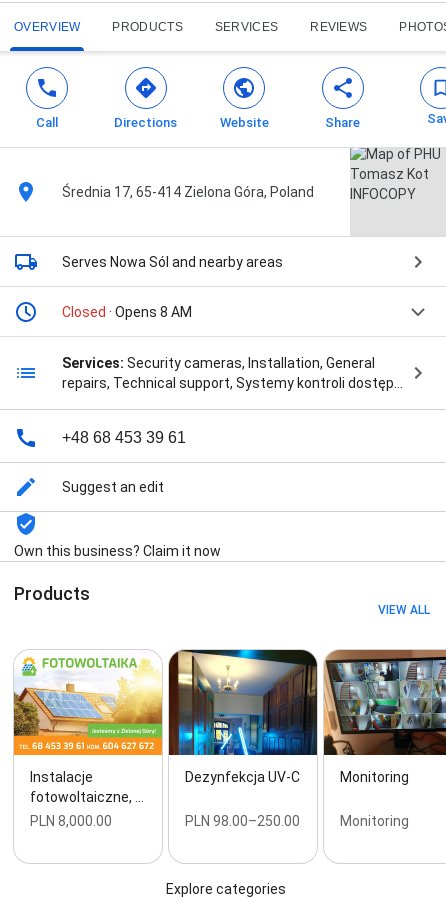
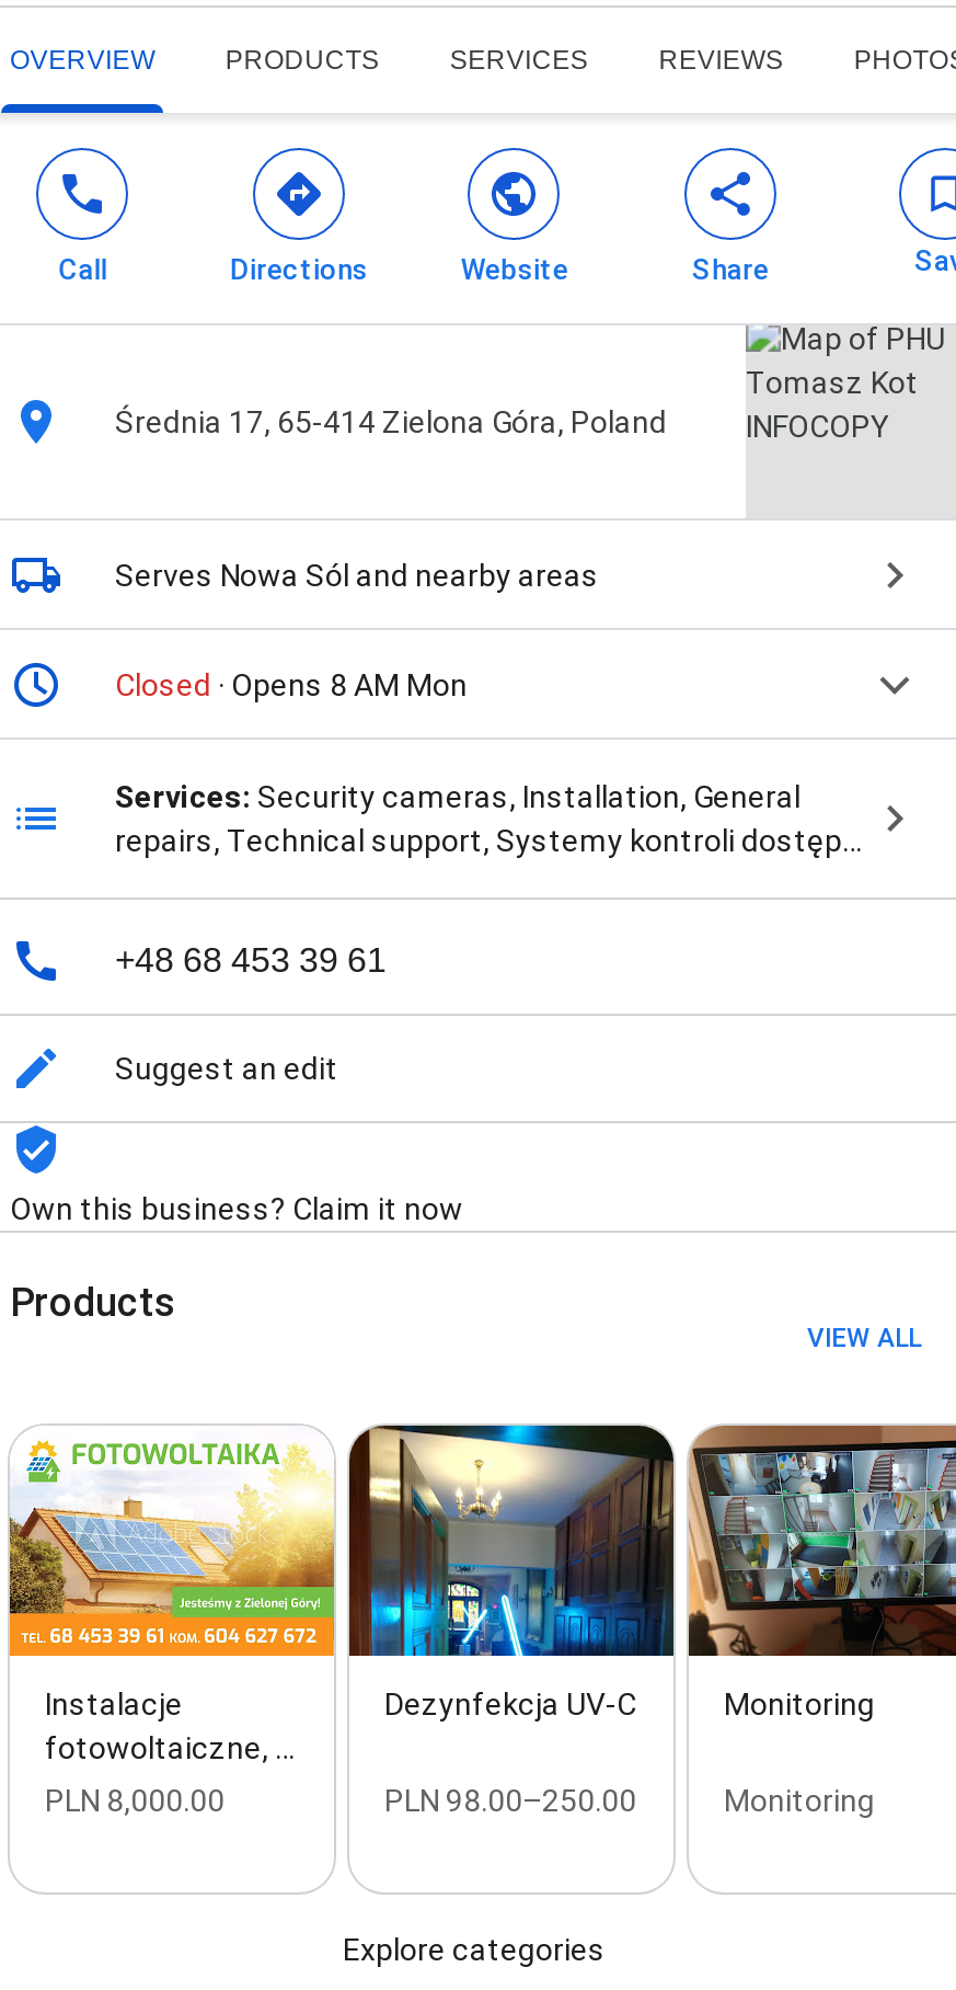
[62,304,192,320] Closed · Opens 8 AM -> [115,668,468,703] Closed · Opens 8 AM Mon

